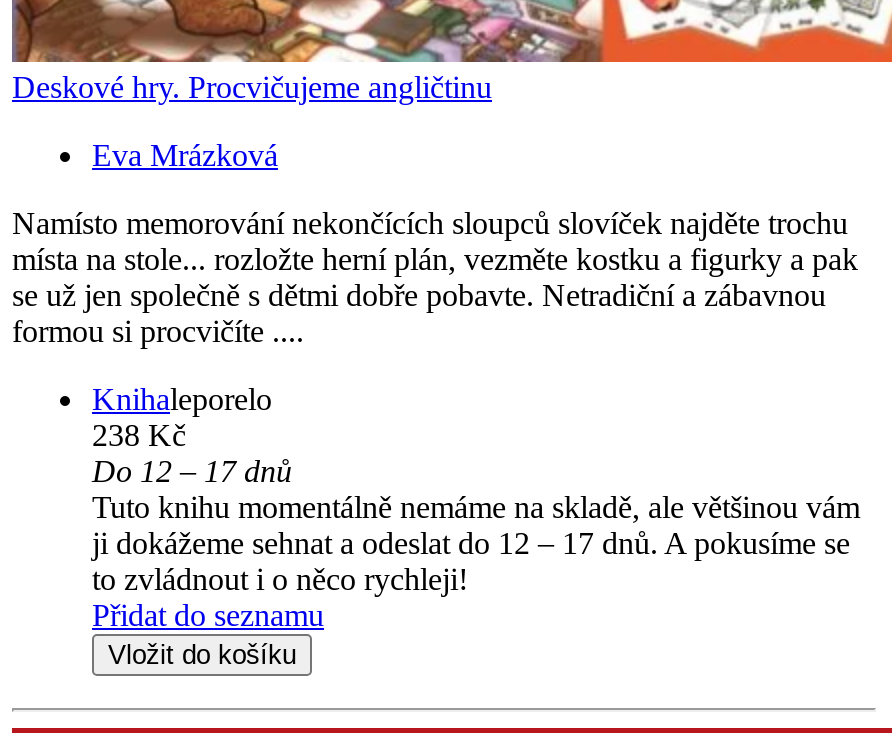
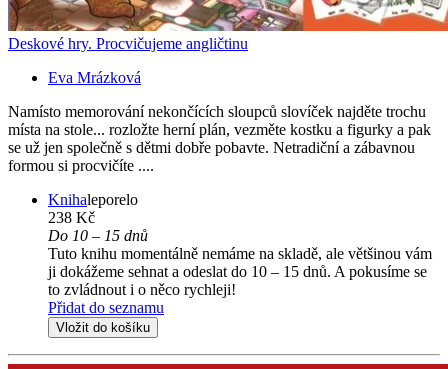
[92,455,292,489] Do 12 – 17 dnů -> [48,227,148,244] Do 10 – 15 dnů
[92,527,850,561] ji dokážeme sehnat a odeslat do 12 – 17 dnů. A pokusíme se -> [48,263,427,280] ji dokážeme sehnat a odeslat do 10 – 15 dnů. A pokusíme se

